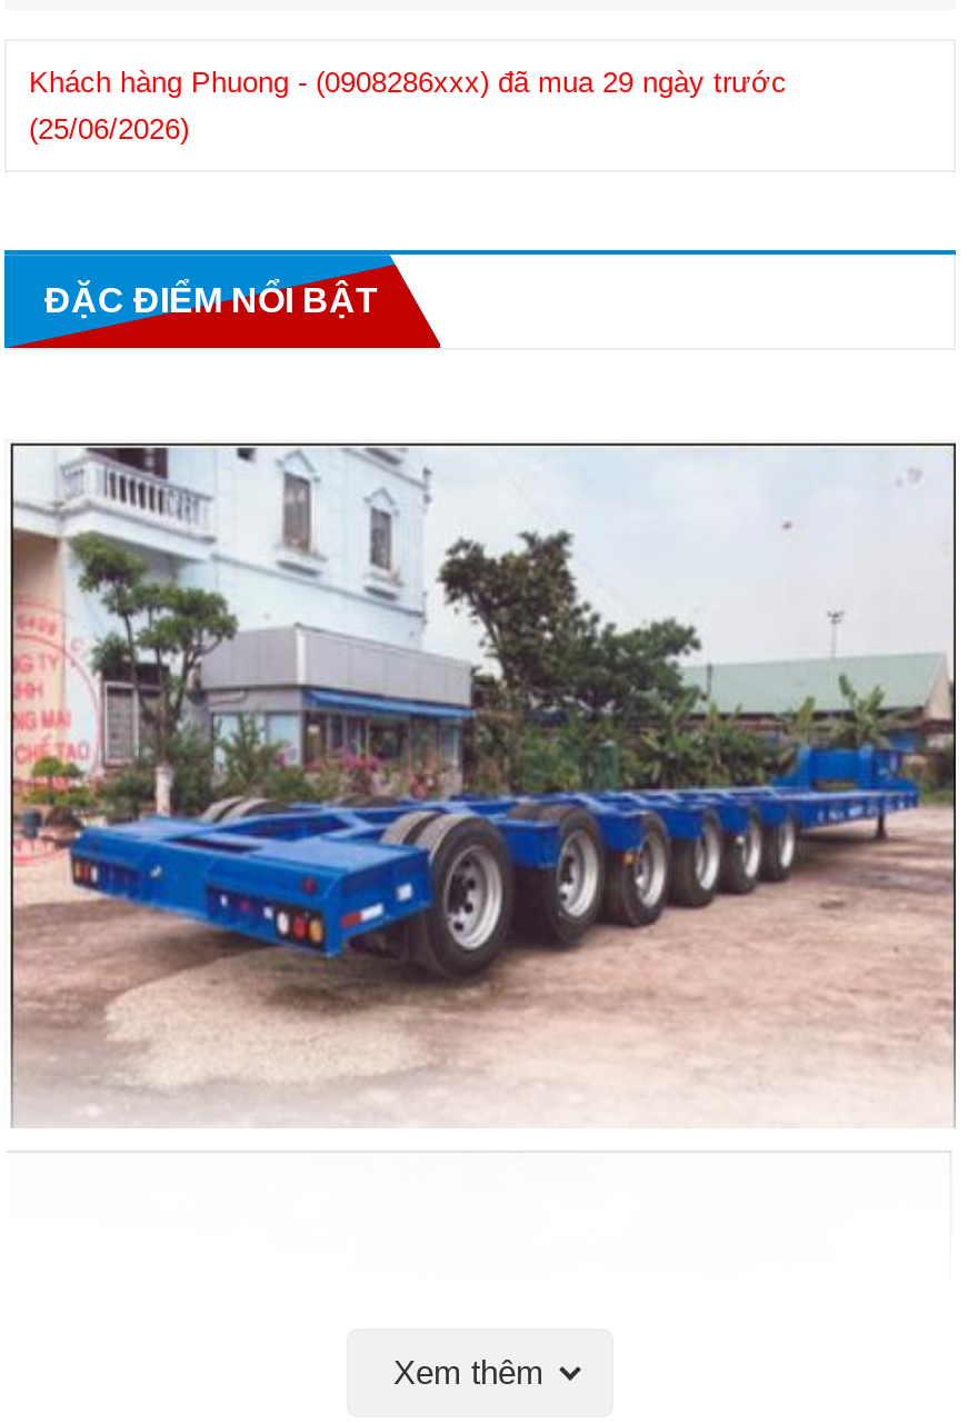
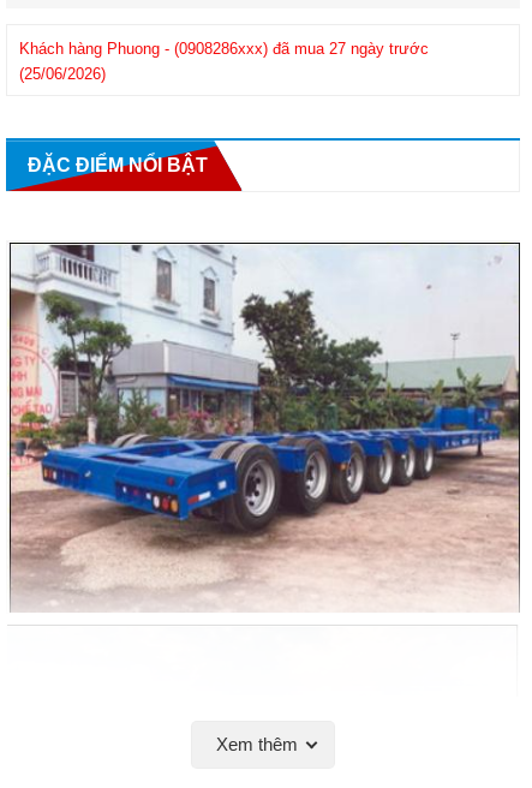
[29,66,787,99] Khách hàng Phuong - (0908286xxx) đã mua 29 ngày trước -> [19,39,429,57] Khách hàng Phuong - (0908286xxx) đã mua 27 ngày trước

